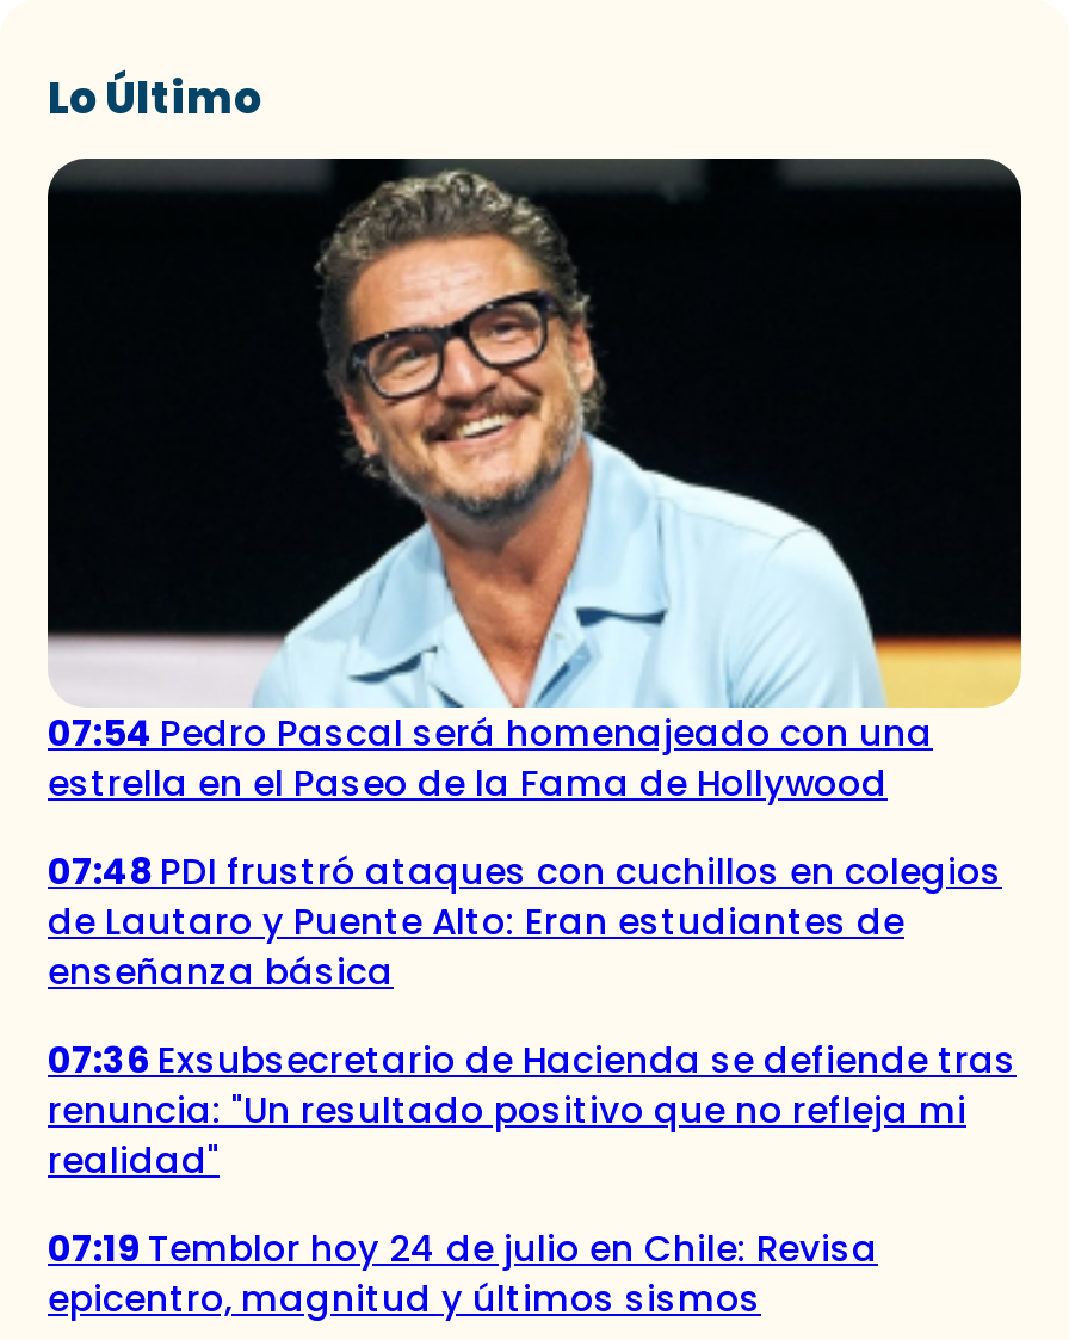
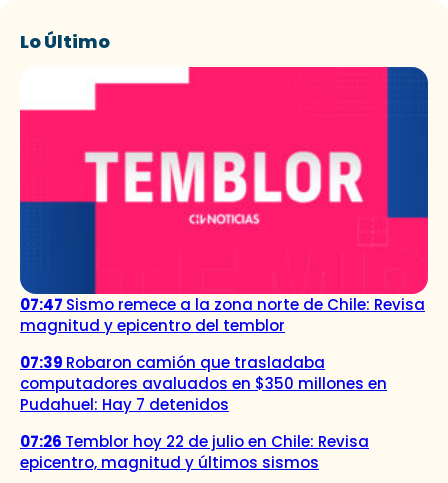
[45,155,1024,1273] [image] | 07:54 Pedro Pascal será homenajeado con una | estrella en el Paseo de la Fama de Hollywood | 07:48 PDI frustró ataques con cuchillos en colegios | de Lautaro y Puente Alto: Eran estudiantes de | enseñanza básica | 07:36 Exsubsecretario de Hacienda se defiende tras | renuncia: "Un resultado positivo que no refleja mi | realidad" | 07:19 Temblor hoy 24 de julio en Chile: Revisa -> [19,66,429,452] [image] | 07:47Sismo remece a la zona norte de Chile: Revisa | magnitud y epicentro del temblor | 07:39 Robaron camión que trasladaba | computadores avaluados en $350 millones en | Pudahuel: Hay 7 detenidos | 07:26 Temblor hoy 22 de julio en Chile: Revisa

